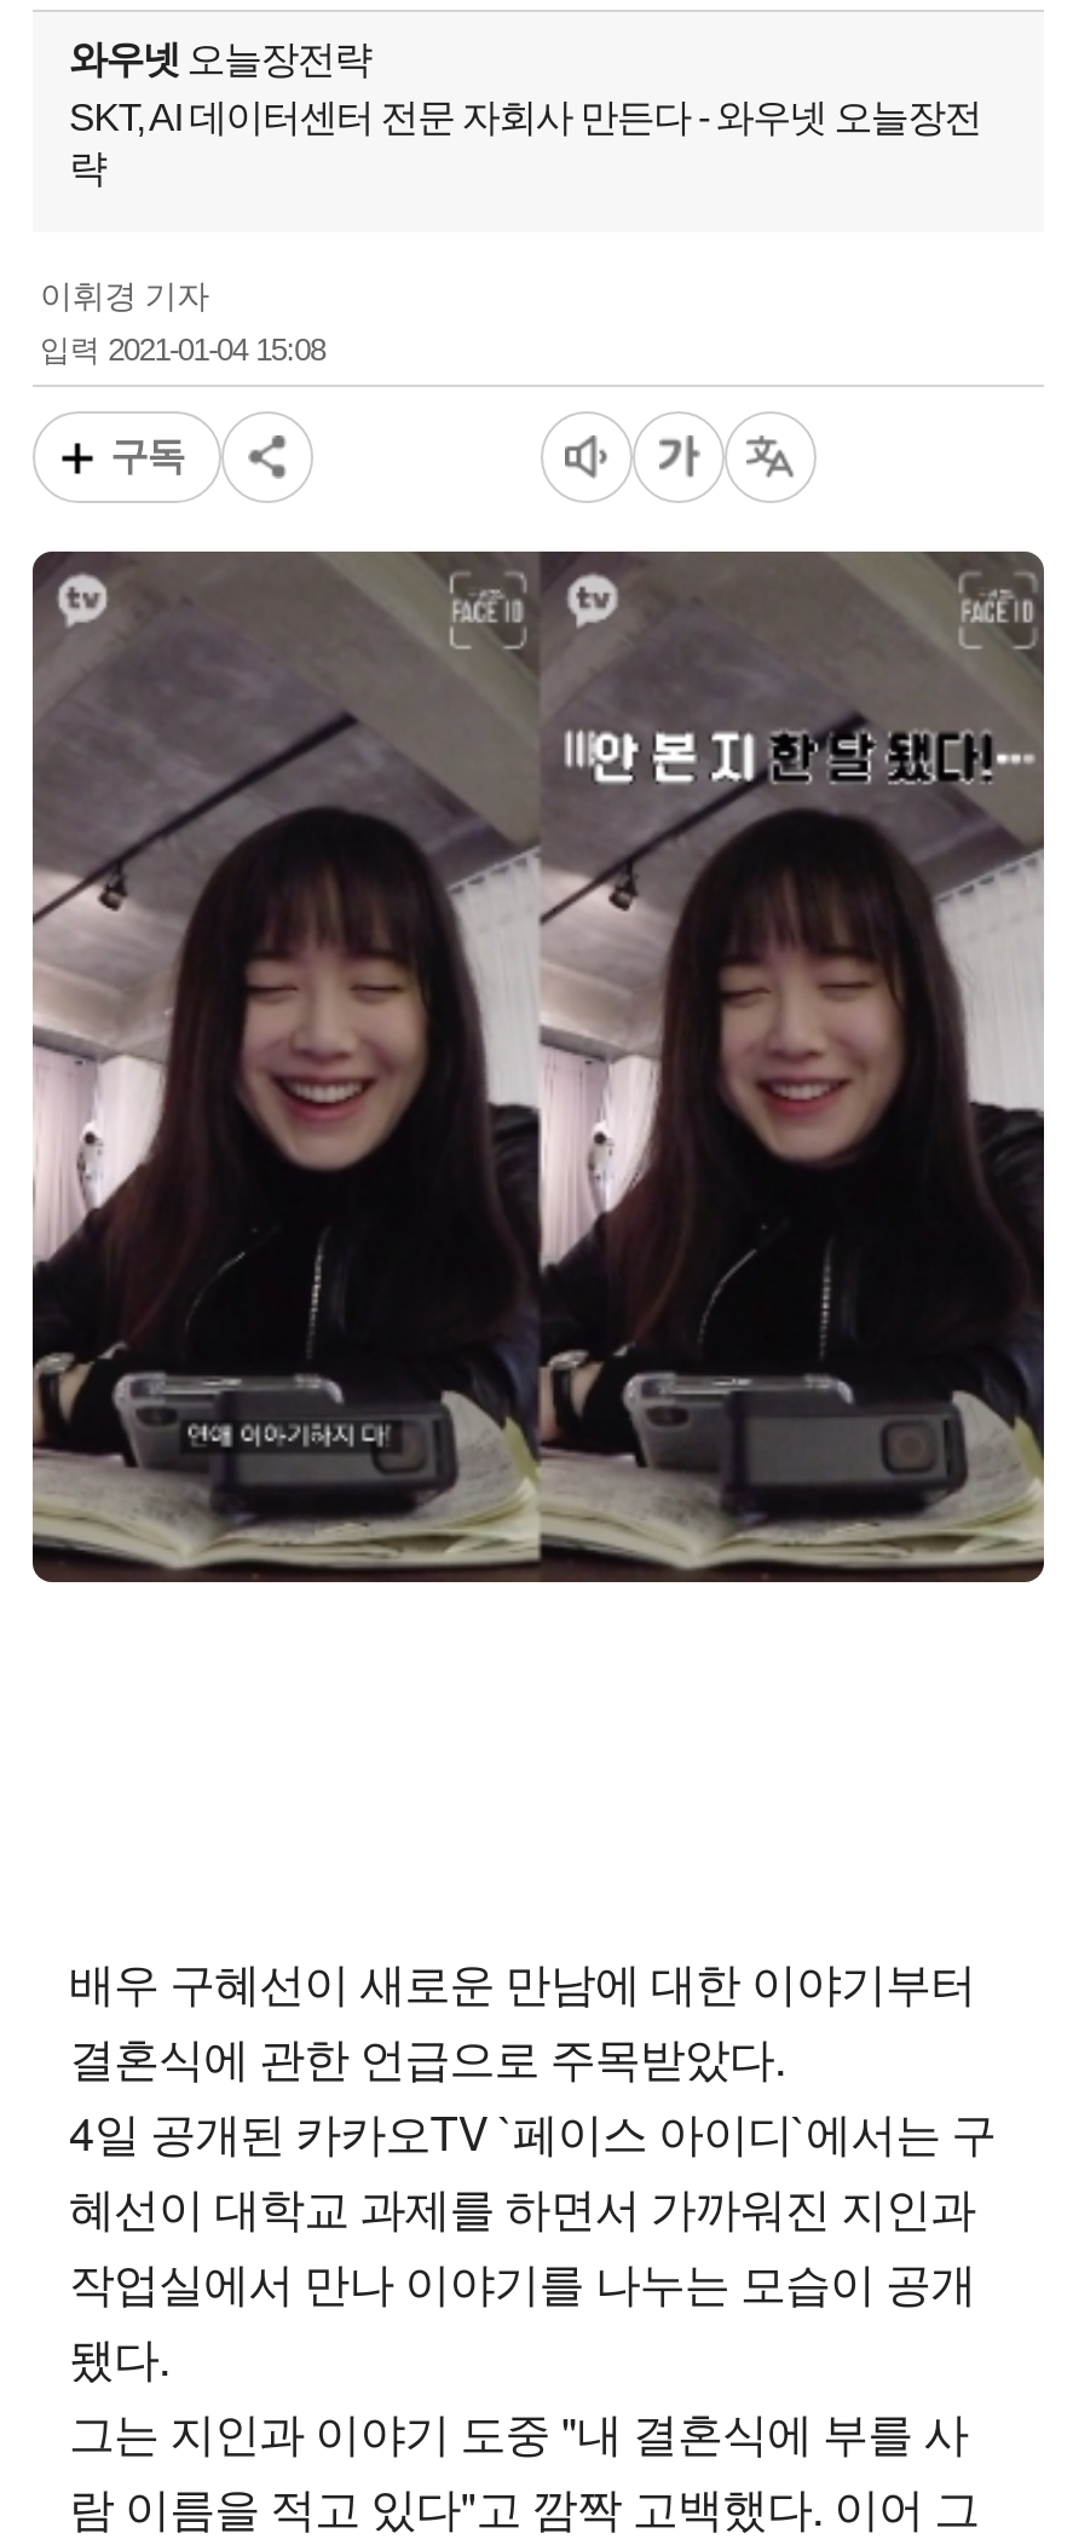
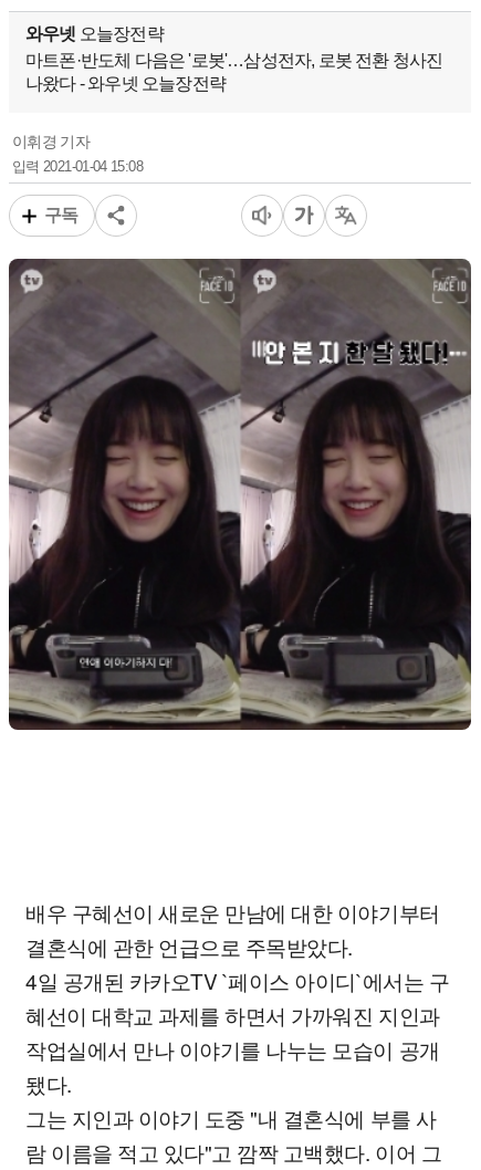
[69,96,981,188] SKT, AI 데이터센터 전문 자회사 만든다 - 와우넷 오늘장전 | 략 -> [25,51,443,93] 마트폰·반도체 다음은 '로봇'…삼성전자, 로봇 전환 청사진 | 나왔다 - 와우넷 오늘장전략

